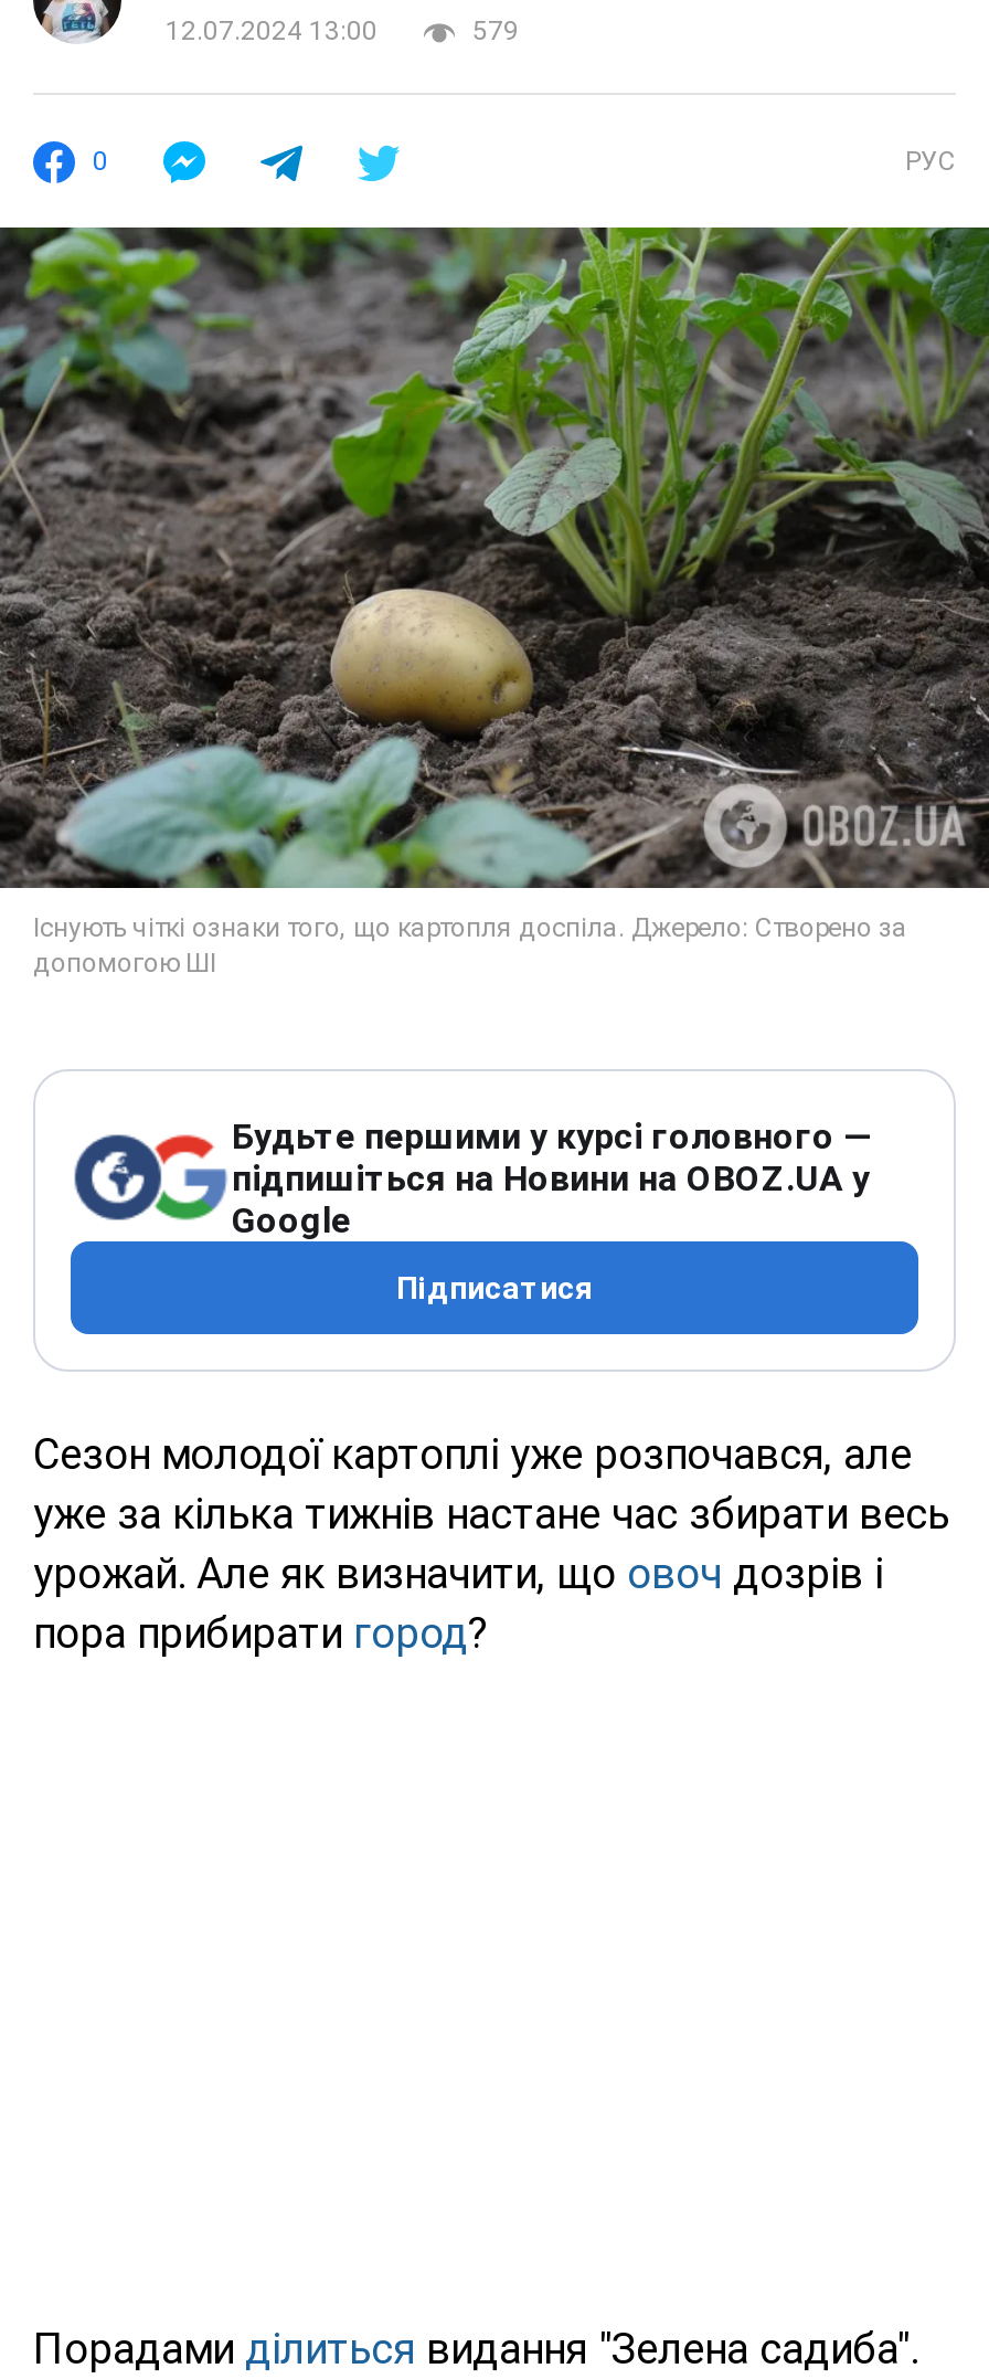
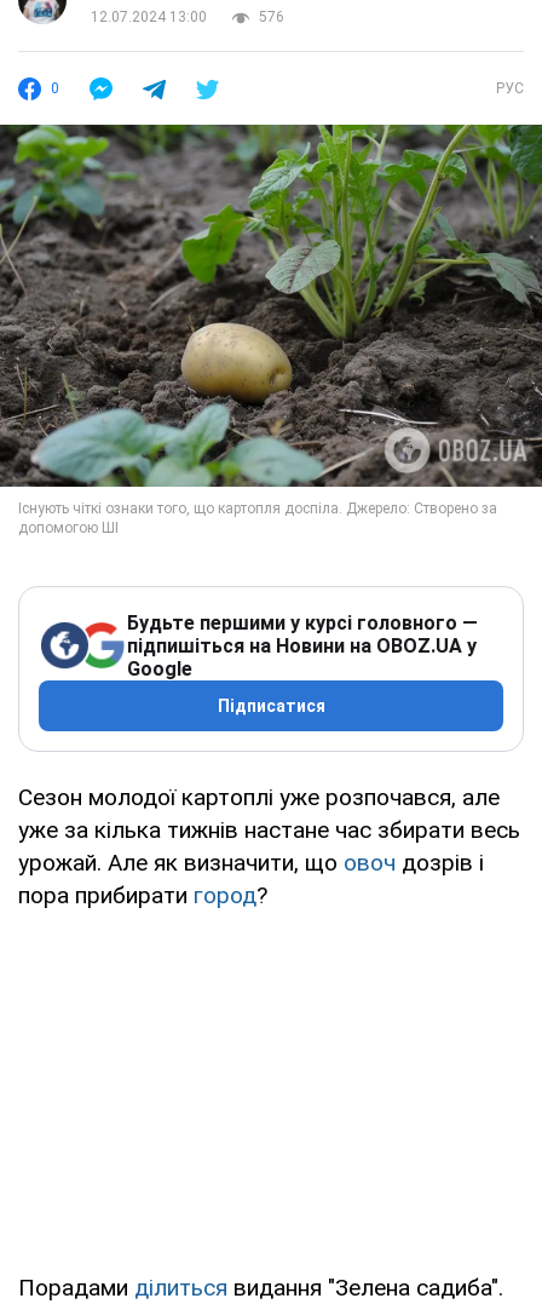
[472,15,519,46] 579 -> [259,8,284,25] 576

